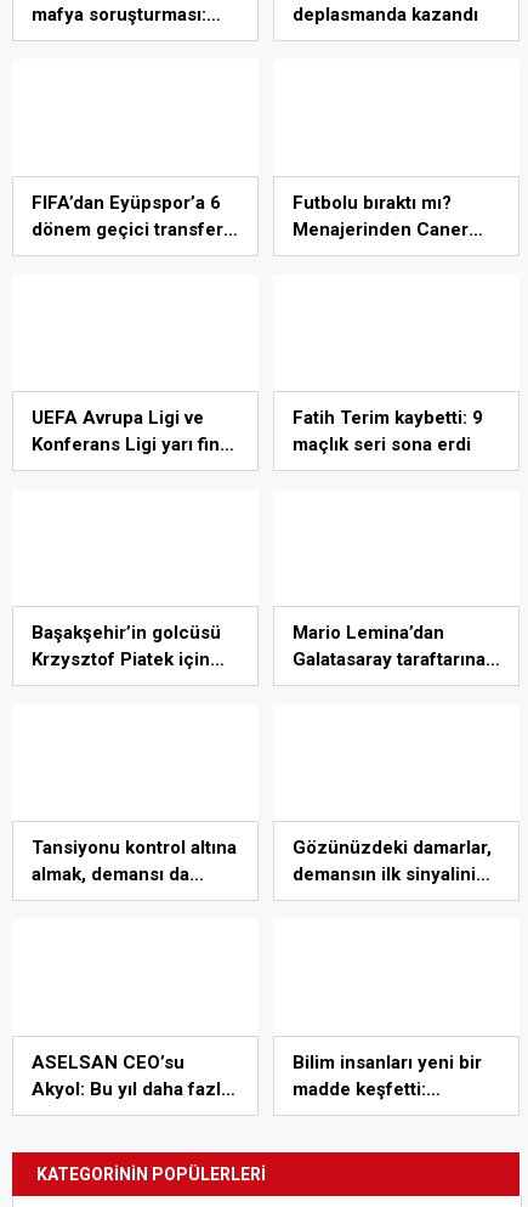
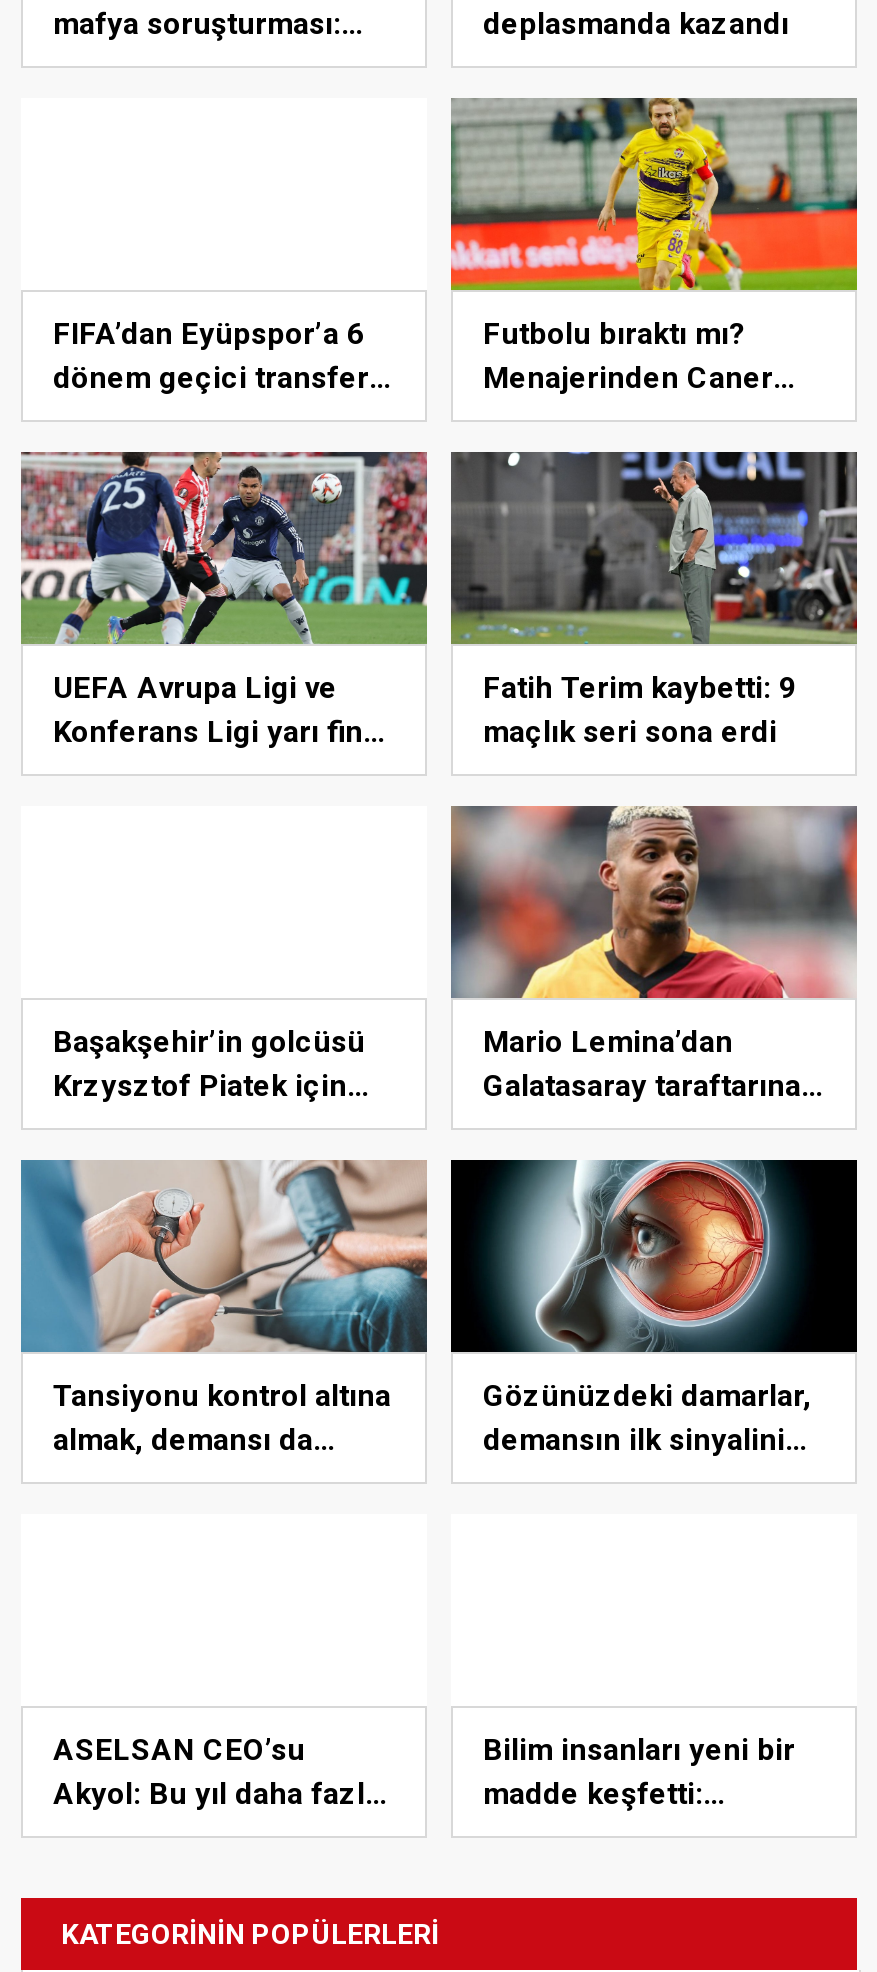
none -> [449,96,859,292] [image]
none -> [19,450,429,646] [image]
none -> [449,450,859,646] [image]
none -> [449,804,859,1000] [image]
none -> [19,1158,429,1354] [image]
none -> [449,1158,859,1354] [image]

